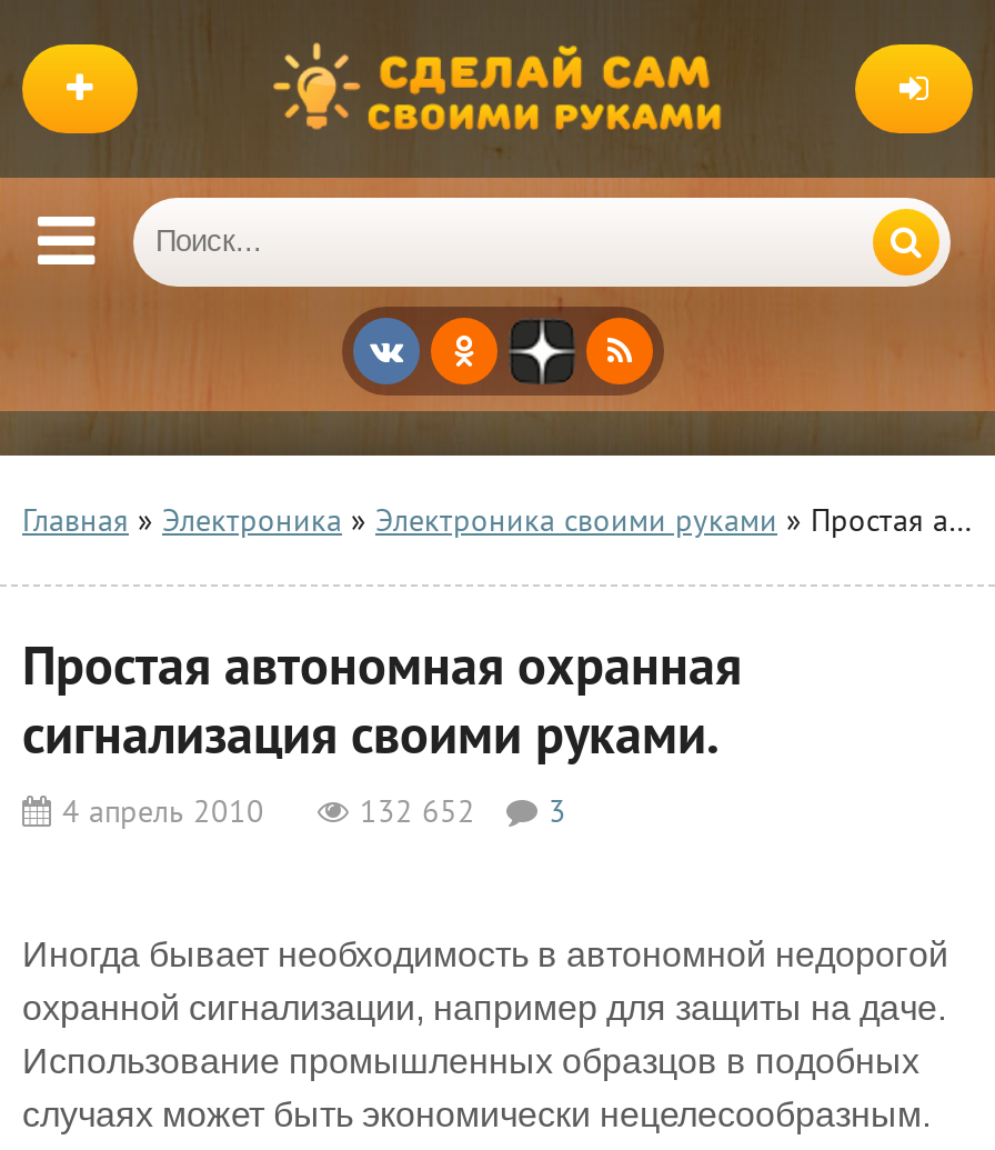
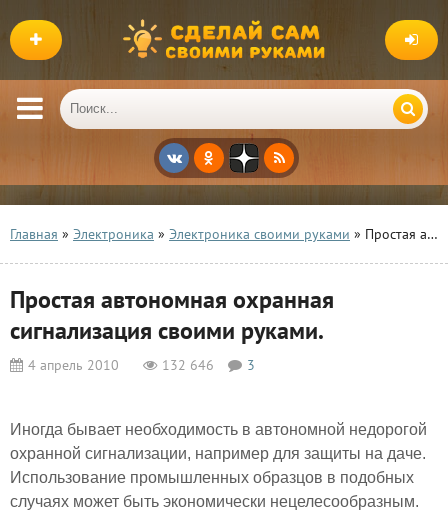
[360,791,566,831] 132 652 3 -> [162,356,255,374] 132 646 3

